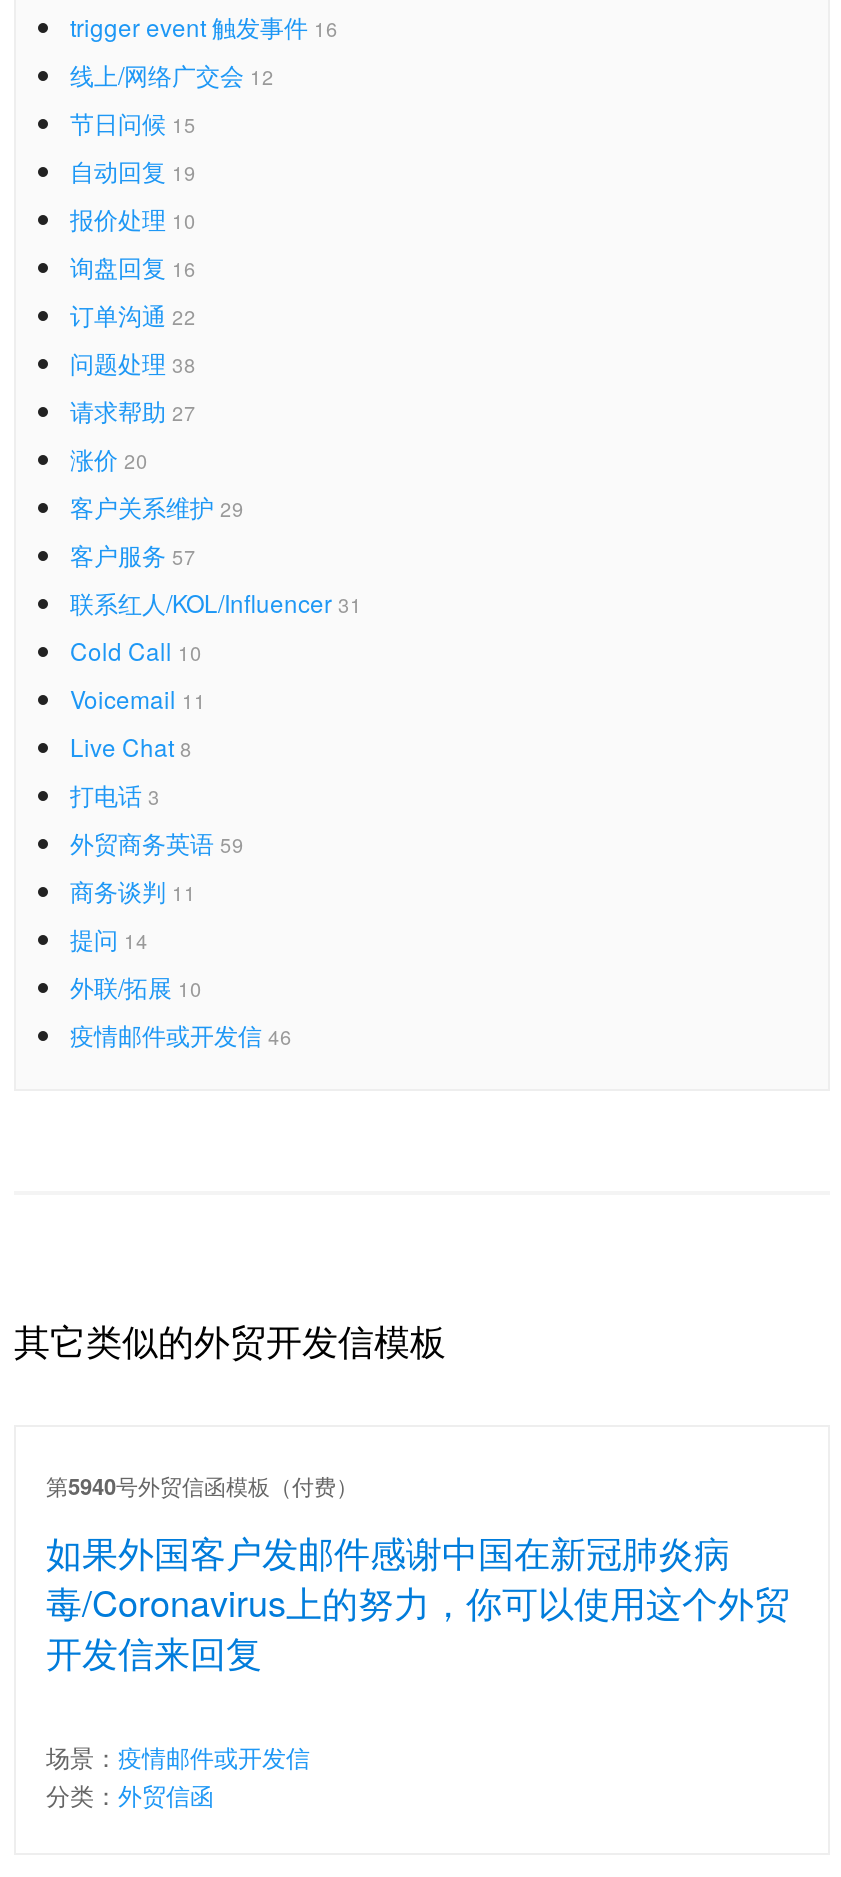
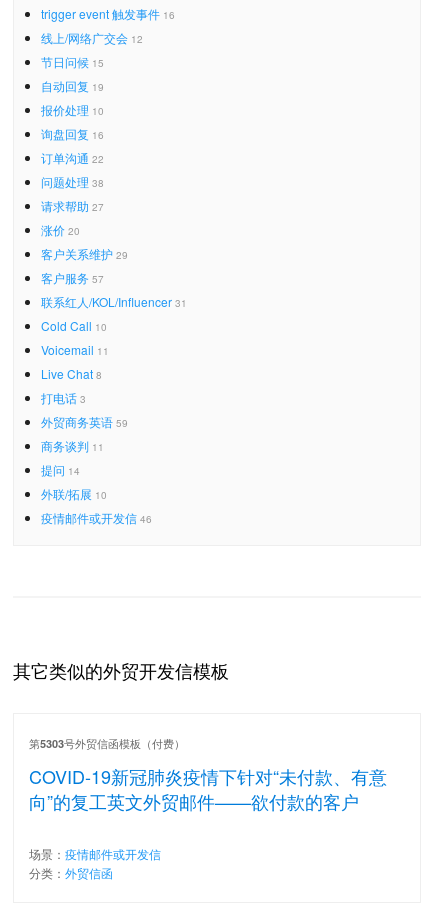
[46,1469,358,1501] 第5940号外贸信函模板（付费） -> [29,735,185,751] 第5303号外贸信函模板（付费）
[46,1525,790,1677] 如果外国客户发邮件感谢中国在新冠肺炎病 | 毒/Coronavirus上的努力，你可以使用这个外贸 | 开发信来回复 -> [29,763,387,814] COVID-19新冠肺炎疫情下针对“未付款、有意 | 向”的复工英文外贸邮件——欲付款的客户

